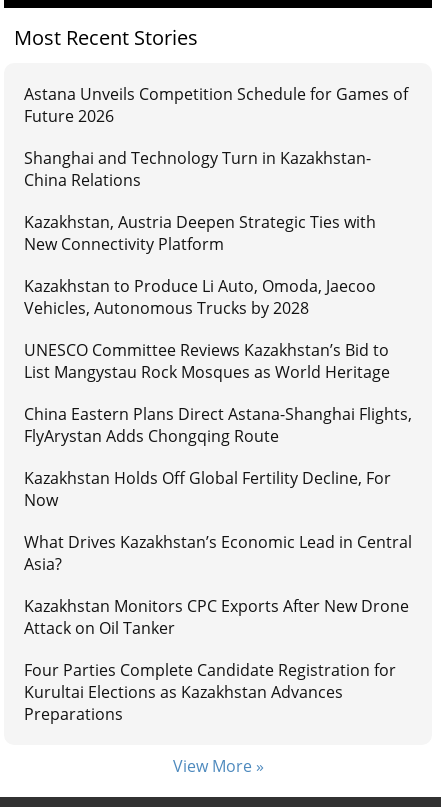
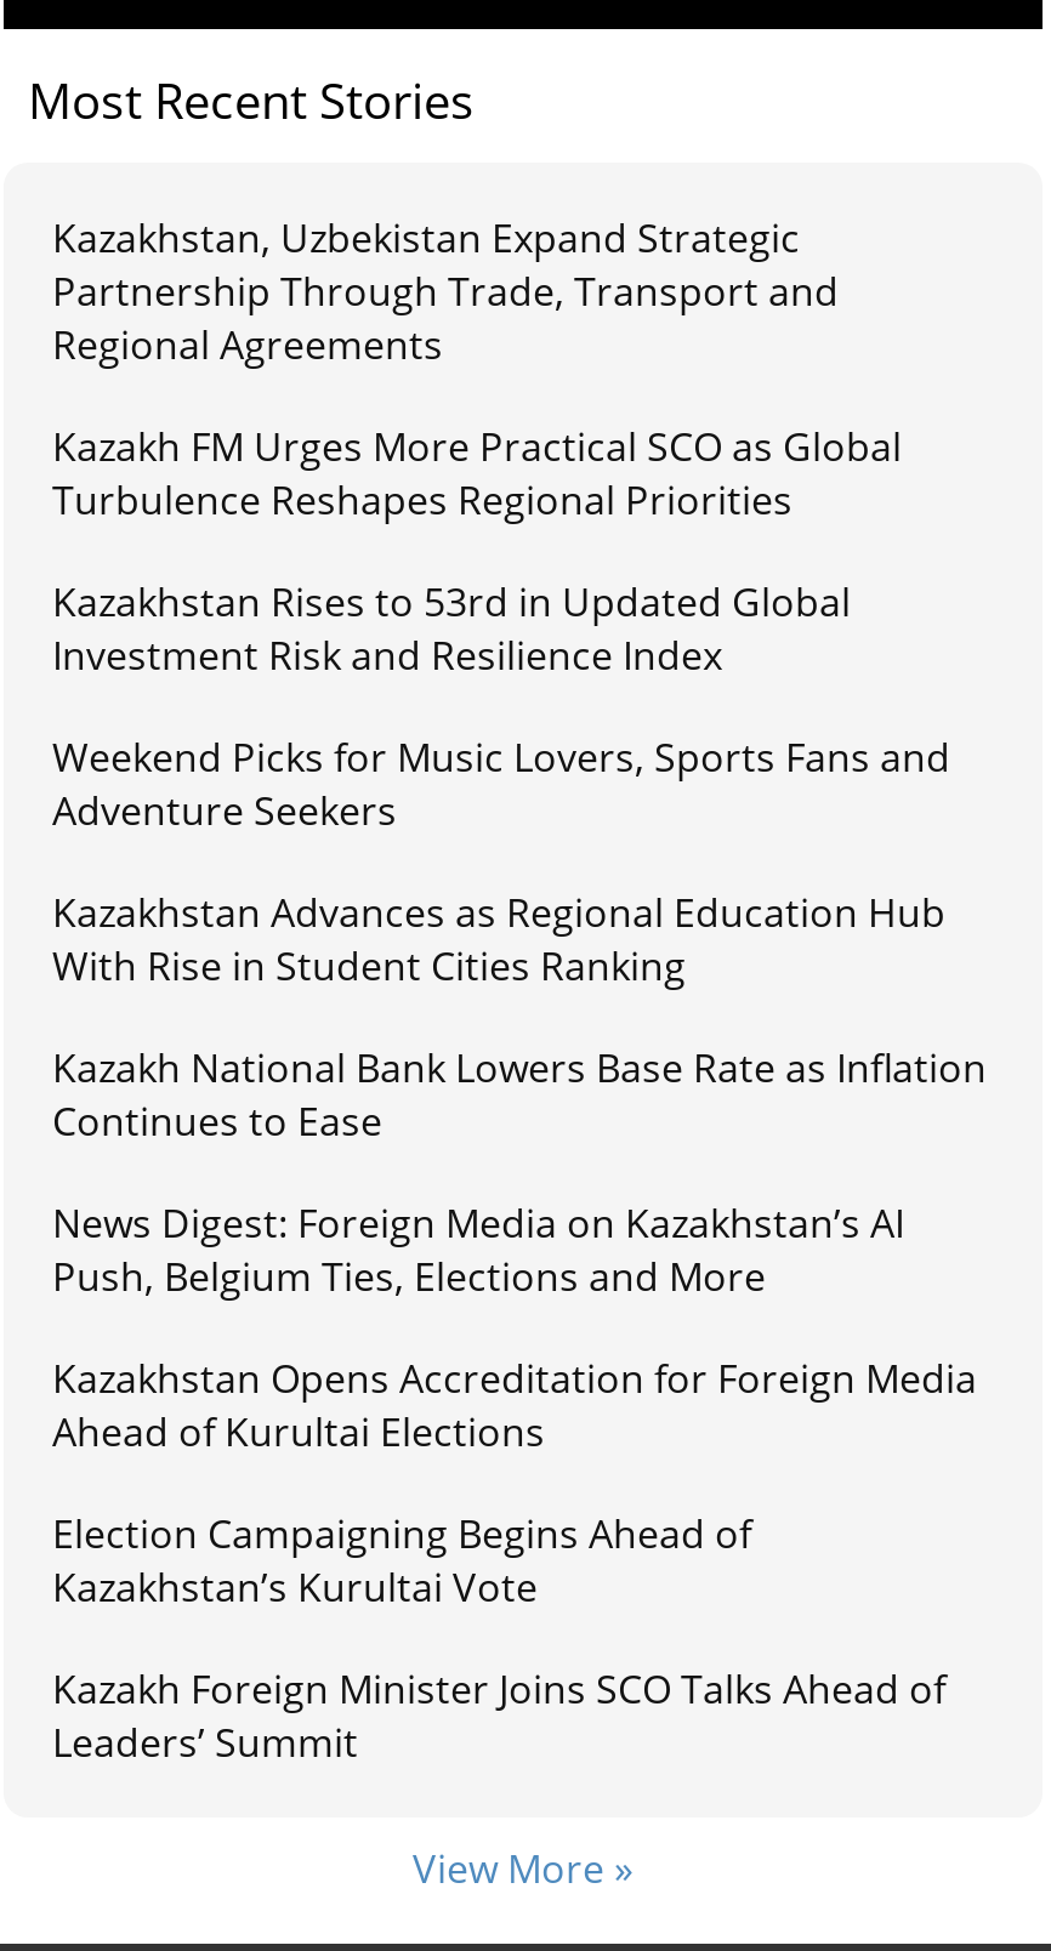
[24,82,408,126] Astana Unveils Competition Schedule for Games of | Future 2026 -> [52,210,839,370] Kazakhstan, Uzbekistan Expand Strategic | Partnership Through Trade, Transport and | Regional Agreements
[24,146,371,190] Shanghai and Technology Turn in Kazakhstan- | China Relations -> [52,419,902,525] Kazakh FM Urges More Practical SCO as Global | Turbulence Reshapes Regional Priorities
[24,210,376,254] Kazakhstan, Austria Deepen Strategic Ties with | New Connectivity Platform -> [52,574,851,681] Kazakhstan Rises to 53rd in Updated Global | Investment Risk and Resilience Index
[24,274,376,318] Kazakhstan to Produce Li Auto, Omoda, Jaecoo | Vehicles, Autonomous Trucks by 2028 -> [52,729,950,836] Weekend Picks for Music Lovers, Sports Fans and | Adventure Seekers
[24,338,390,382] UNESCO Committee Reviews Kazakhstan’s Bid to | List Mangystau Rock Mosques as World Heritage -> [52,885,945,991] Kazakhstan Advances as Regional Education Hub | With Rise in Student Cities Ranking
[24,402,412,446] China Eastern Plans Direct Astana-Shanghai Flights, | FlyArystan Adds Chongqing Route -> [52,1040,987,1147] Kazakh National Bank Lowers Base Rate as Inflation | Continues to Ease
[24,466,391,510] Kazakhstan Holds Off Global Fertility Decline, For | Now -> [52,1195,904,1302] News Digest: Foreign Media on Kazakhstan’s AI | Push, Belgium Ties, Elections and More
[24,530,412,574] What Drives Kazakhstan’s Economic Lead in Central | Asia? -> [52,1350,977,1457] Kazakhstan Opens Accreditation for Foreign Media | Ahead of Kurultai Elections
[24,594,409,638] Kazakhstan Monitors CPC Exports After New Drone | Attack on Oil Tanker -> [52,1506,751,1612] Election Campaigning Begins Ahead of | Kazakhstan’s Kurultai Vote
[24,658,396,724] Four Parties Complete Candidate Registration for | Kurultai Elections as Kazakhstan Advances | Preparations -> [52,1661,945,1768] Kazakh Foreign Minister Joins SCO Talks Ahead of | Leaders’ Summit

